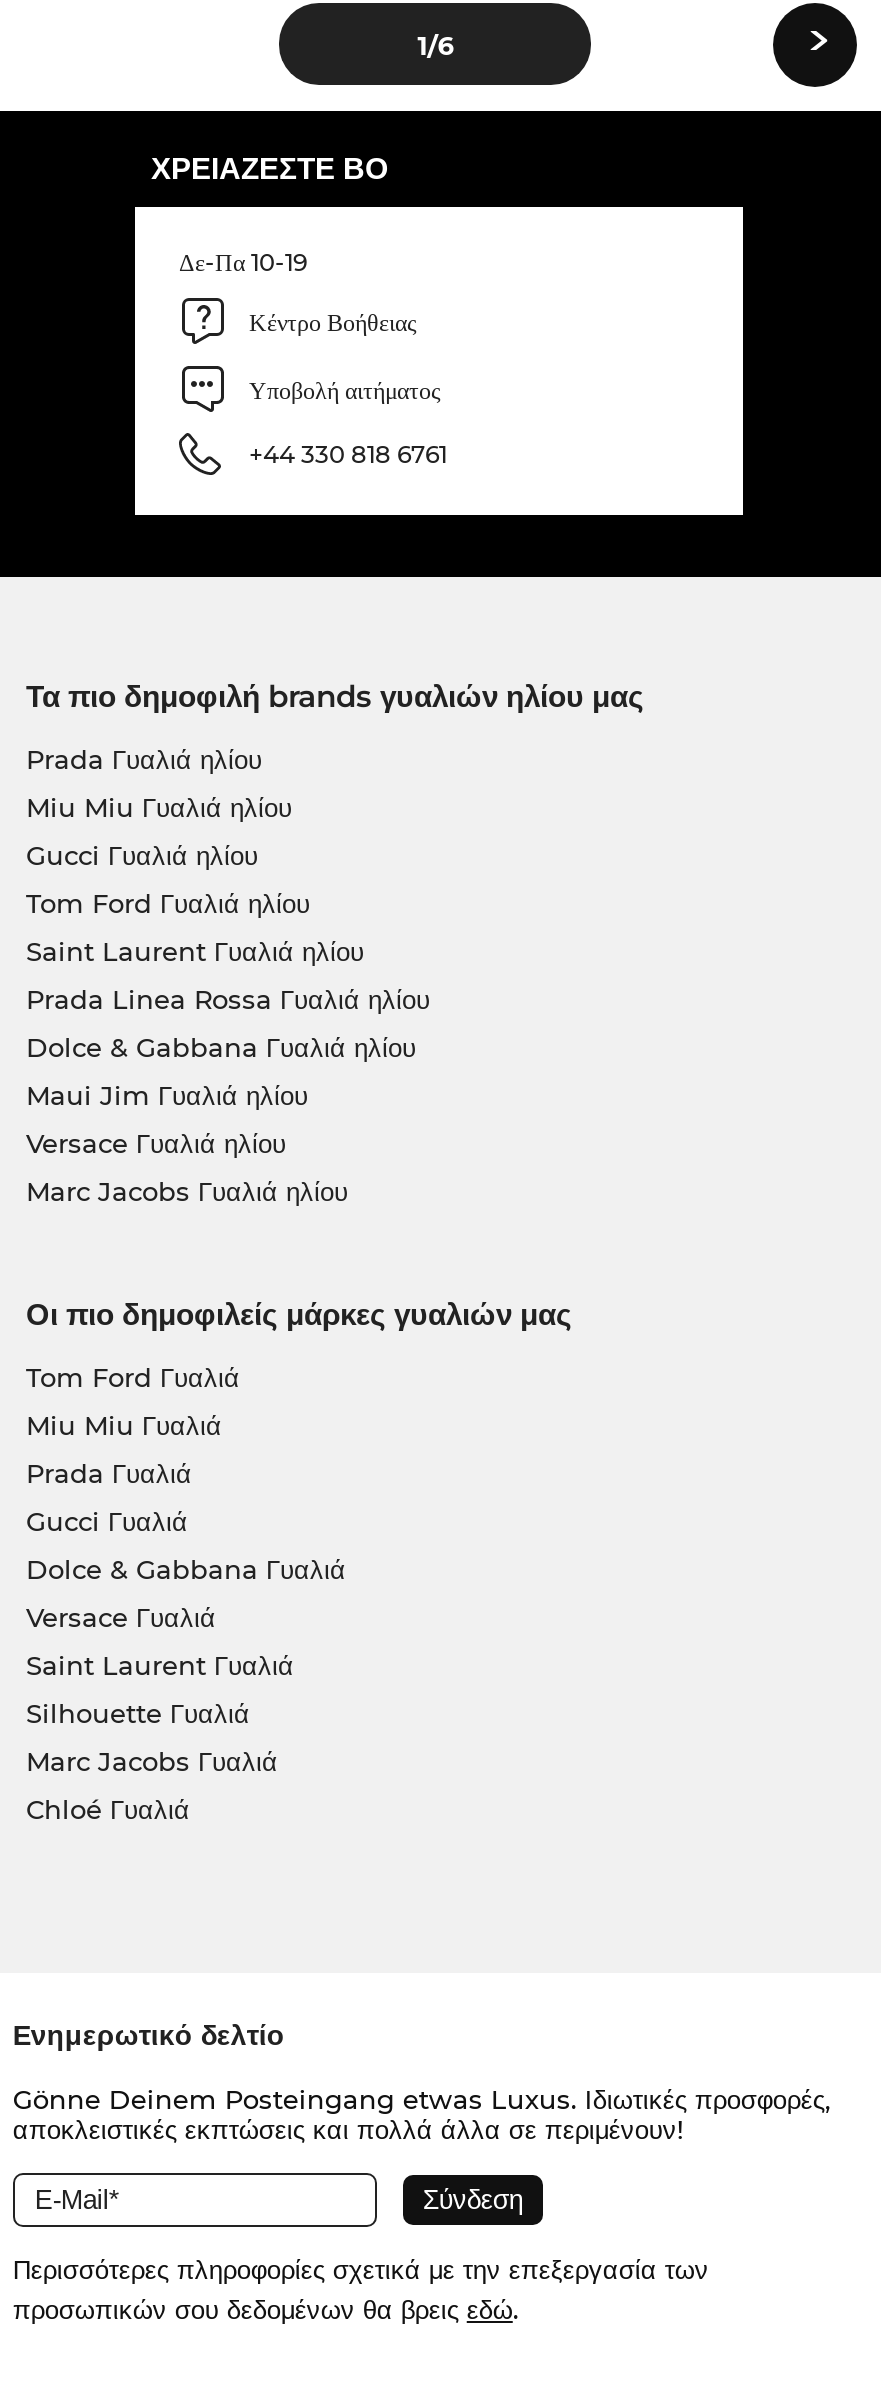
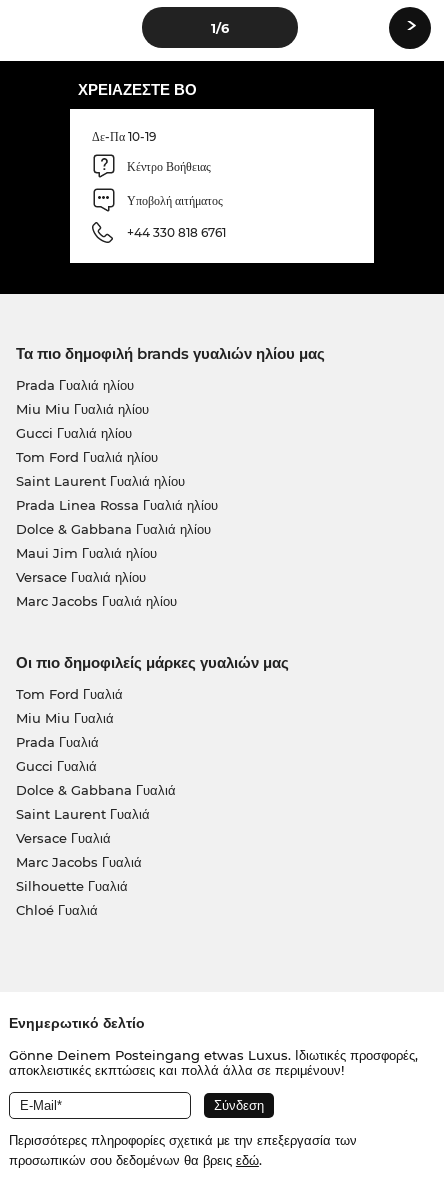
moved [26,1601,216,1633] -> [15,830,110,846]: Versace Γυαλιά
moved [26,1649,294,1681] -> [15,806,149,822]: Saint Laurent Γυαλιά
moved [26,1697,250,1729] -> [15,878,127,894]: Silhouette Γυαλιά
moved [26,1745,278,1777] -> [15,854,141,870]: Marc Jacobs Γυαλιά

